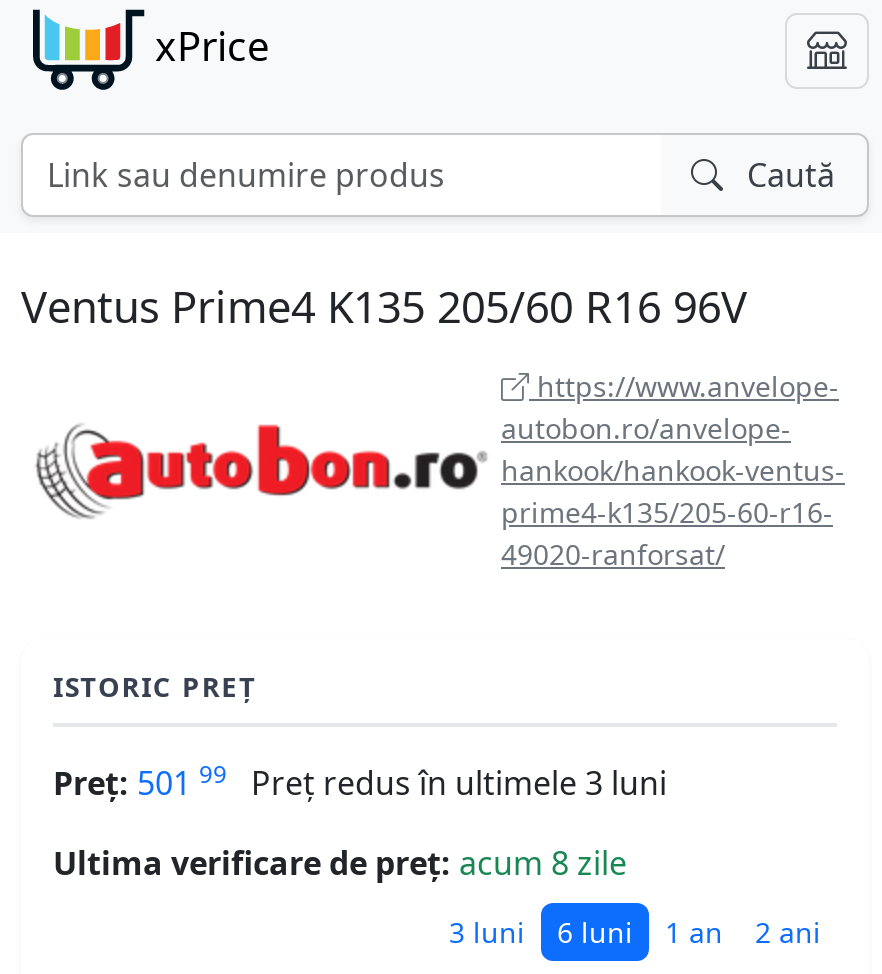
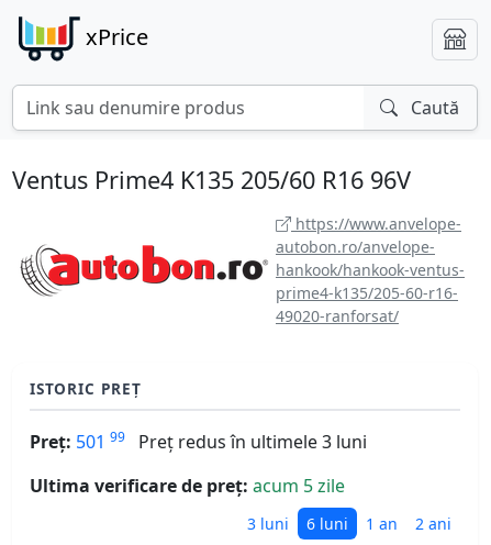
[53,842,627,886] Ultima verificare de preț: acum 8 zile -> [30,474,345,498] Ultima verificare de preț: acum 5 zile

